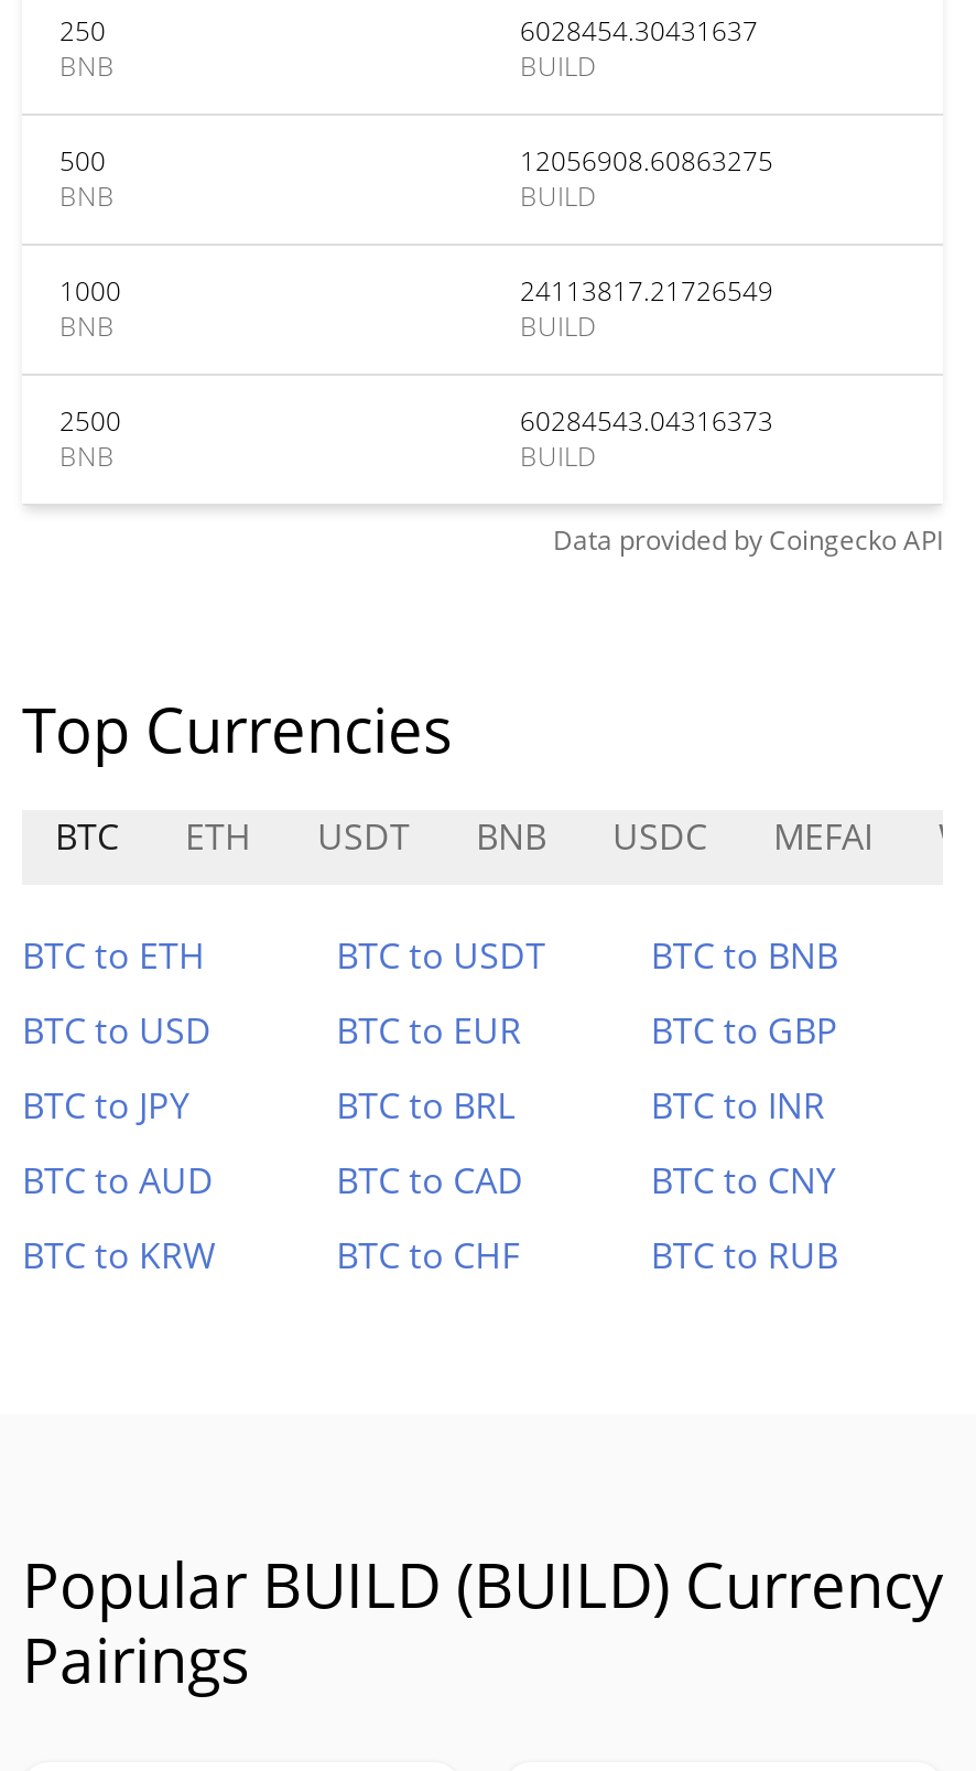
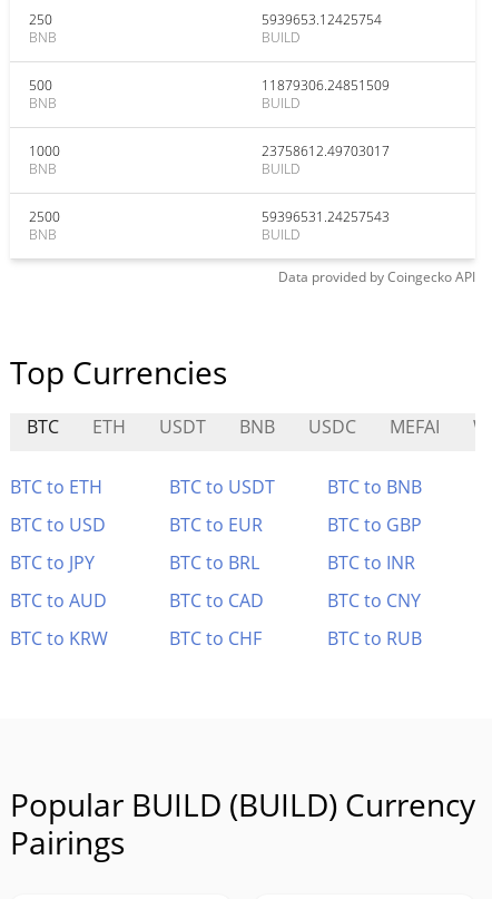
[520,12,758,50] 6028454.30431637 -> [262,10,382,29] 5939653.12425754
[520,142,773,180] 12056908.60863275 -> [262,76,390,95] 11879306.24851509
[520,272,773,310] 24113817.21726549 -> [262,141,390,160] 23758612.49703017
[520,402,773,440] 60284543.04316373 -> [262,207,390,226] 59396531.24257543

